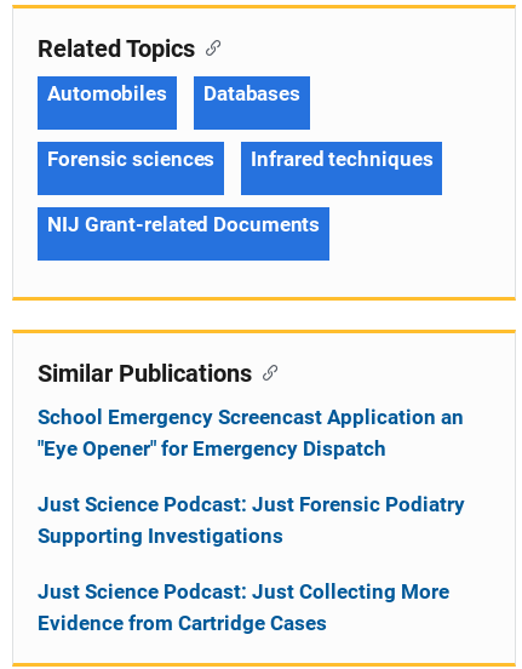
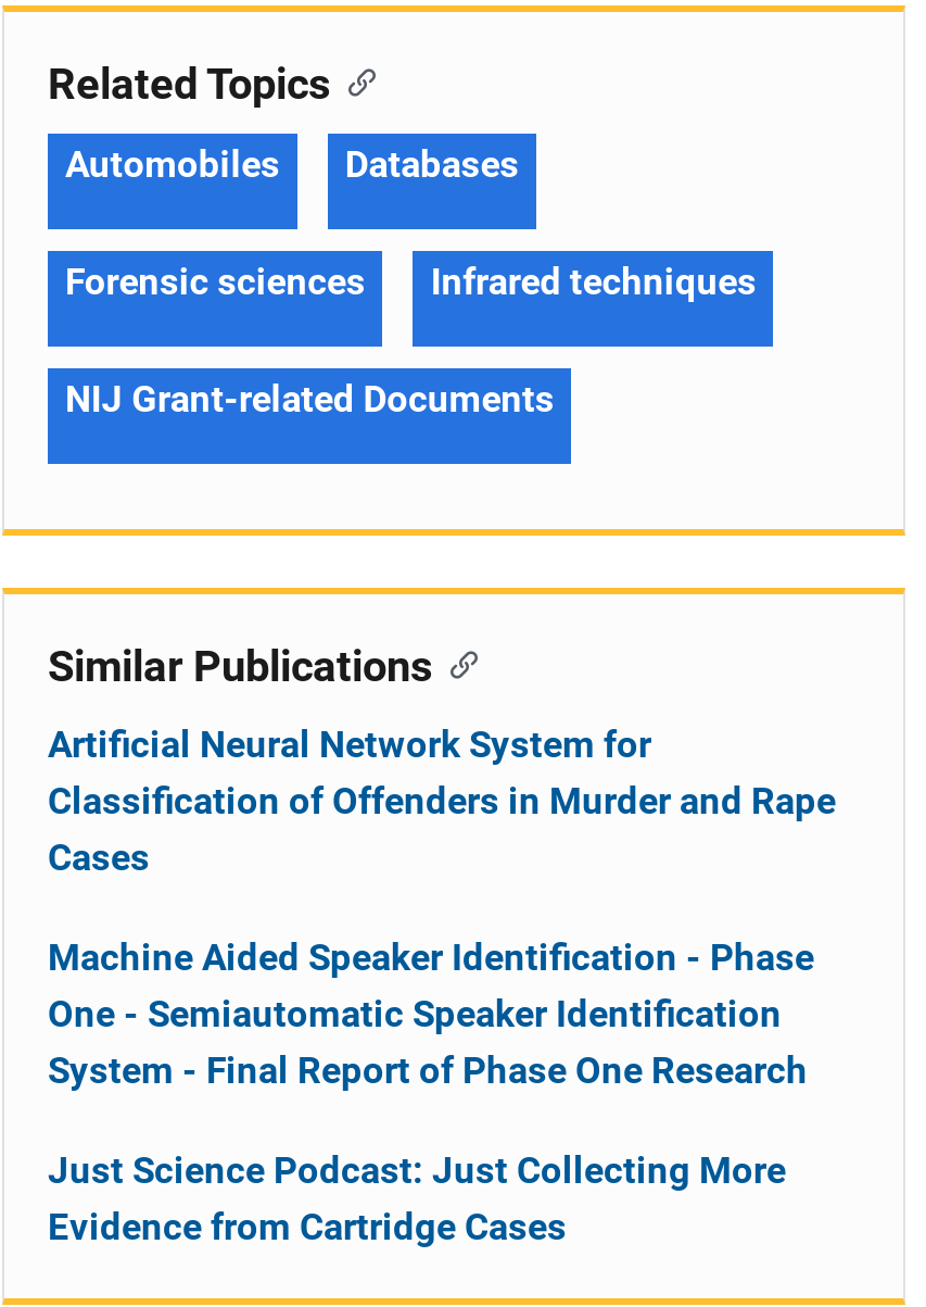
[38,405,464,461] School Emergency Screencast Application an | "Eye Opener" for Emergency Dispatch -> [48,722,836,879] Artificial Neural Network System for | Classification of Offenders in Murder and Rape | Cases
[38,492,465,548] Just Science Podcast: Just Forensic Podiatry | Supporting Investigations -> [48,935,814,1092] Machine Aided Speaker Identification - Phase | One - Semiautomatic Speaker Identification | System - Final Report of Phase One Research

